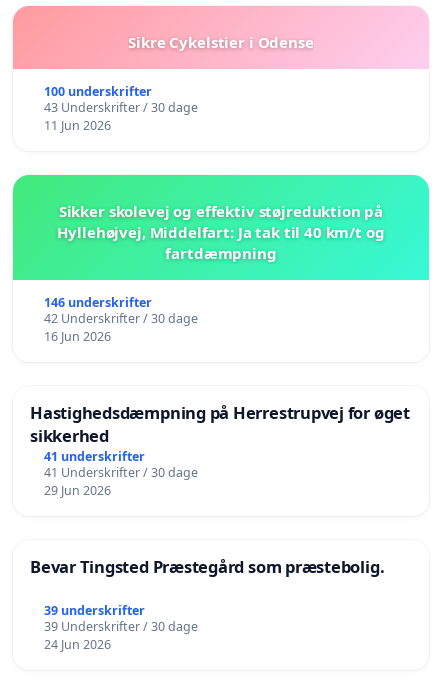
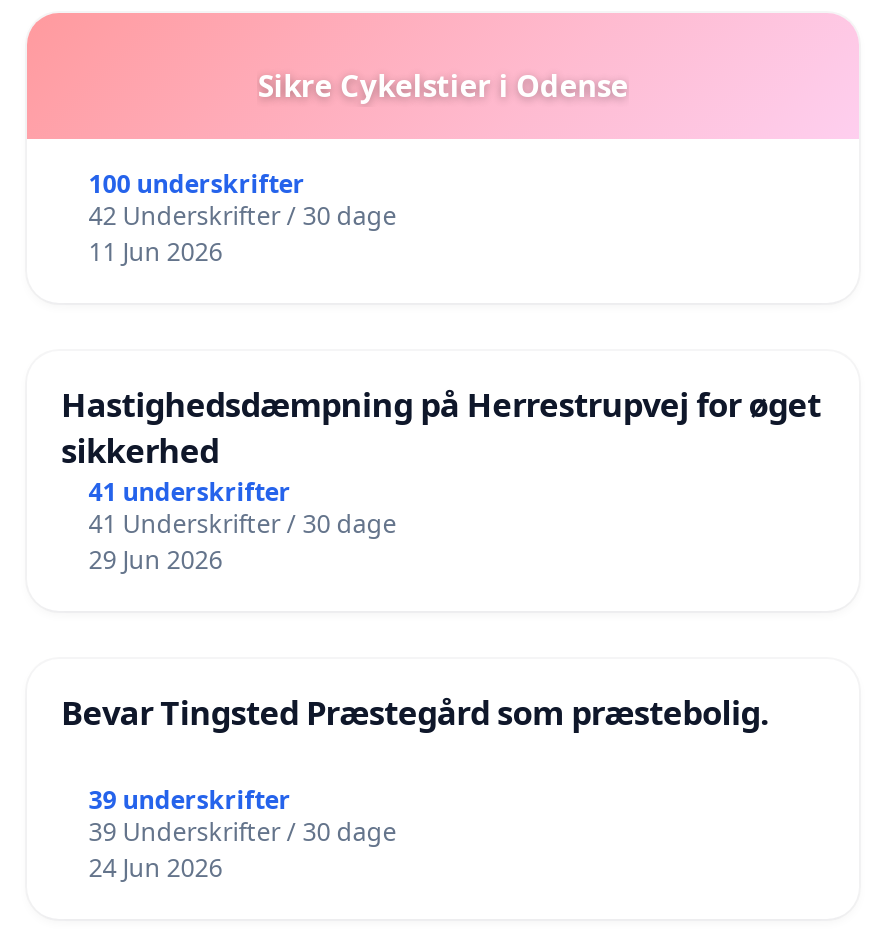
[44,99,198,116] 43 Underskrifter / 30 dage -> none
[12,174,430,345] [image] | Sikker skolevej og effektiv støjreduktion på | Hyllehøjvej, Middelfart: Ja tak til 40 km/t og | fartdæmpning | 146 underskrifter | 16 Jun 2026 -> none
moved [44,310,198,327] -> [89,200,397,234]: 42 Underskrifter / 30 dage

